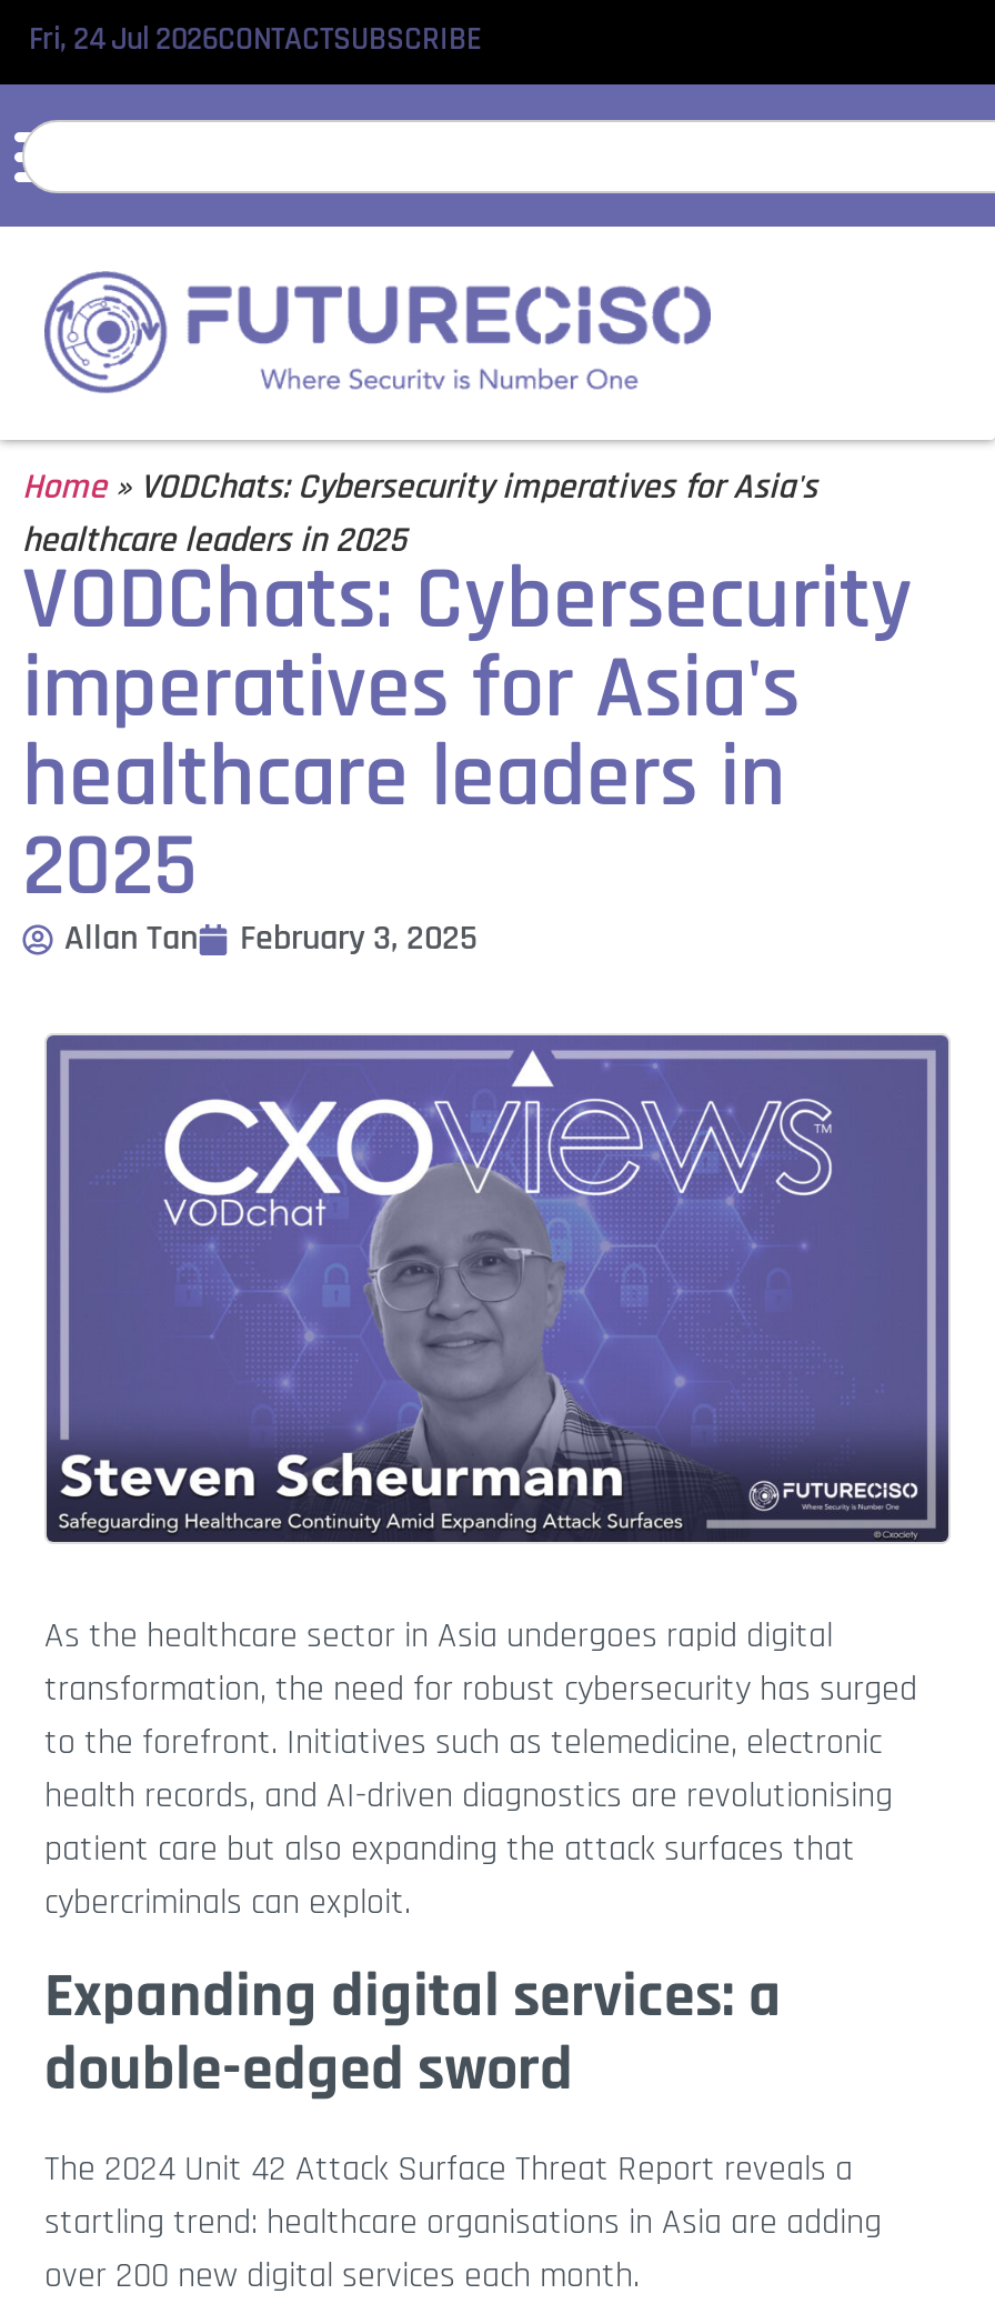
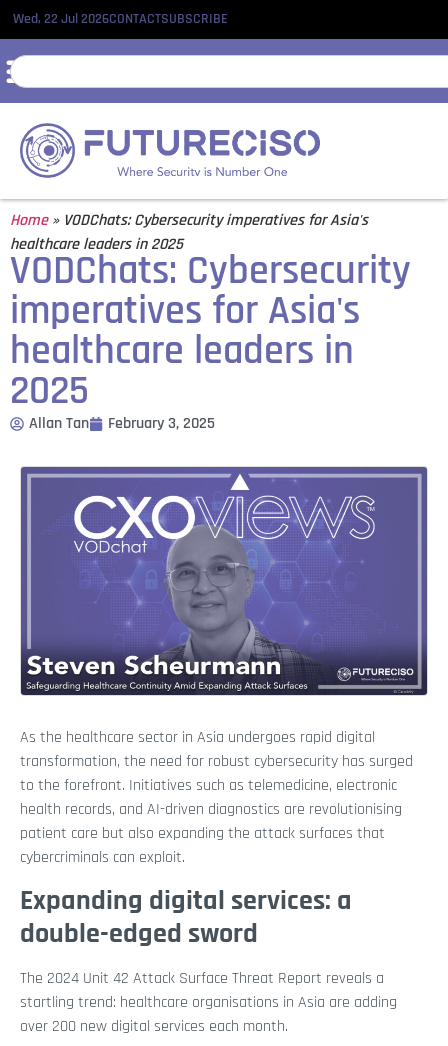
[29,20,482,60] Fri, 24 Jul 2026CONTACTSUBSCRIBE -> [13,10,228,28] Wed, 22 Jul 2026CONTACTSUBSCRIBE

